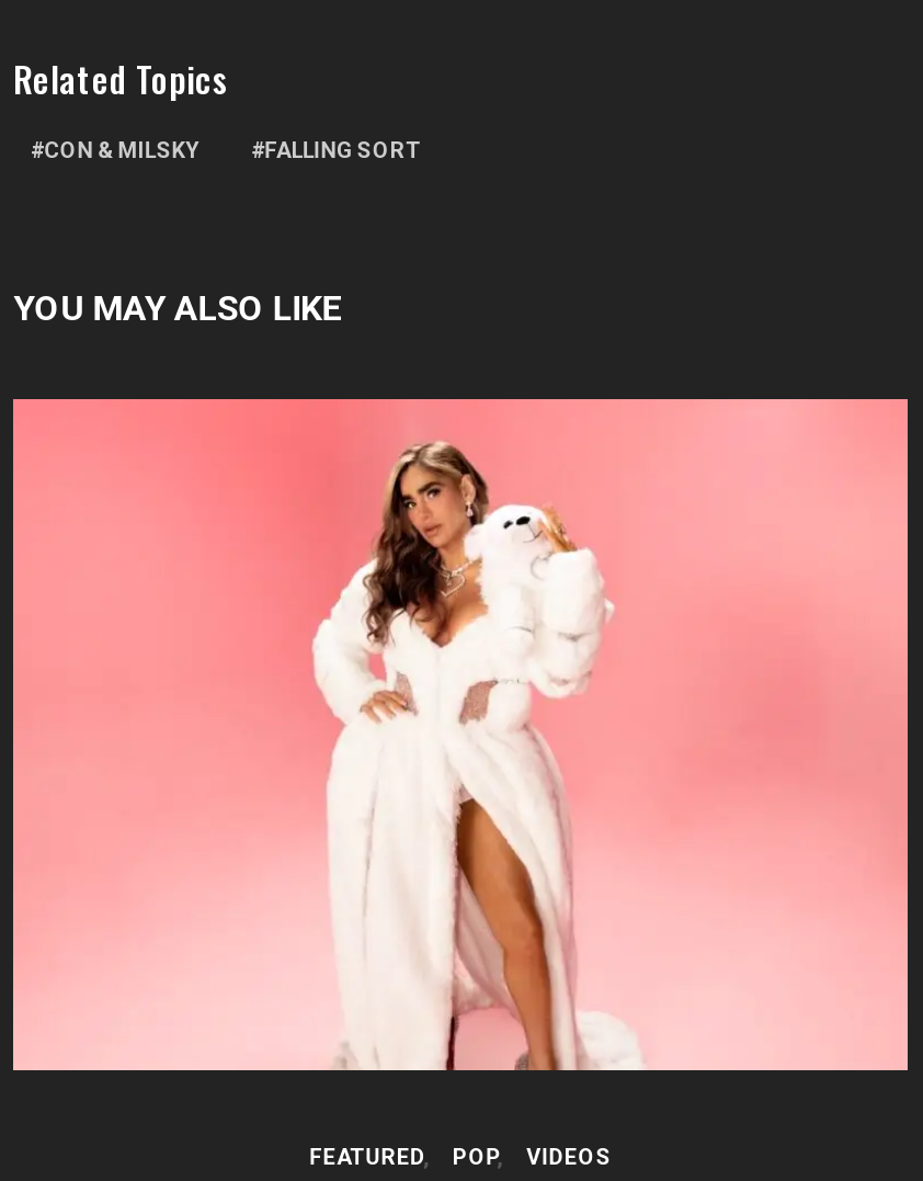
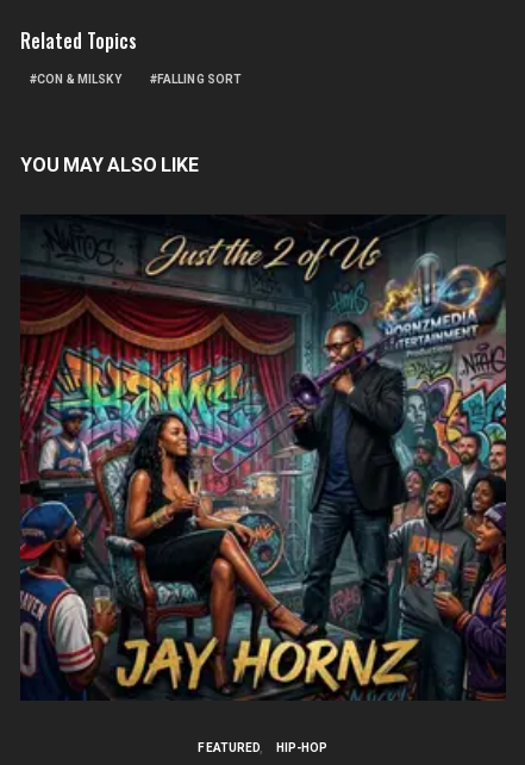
[11,397,910,1169] [image] | POP | VIDEOS -> [20,214,507,754] [image] | HIP-HOP

